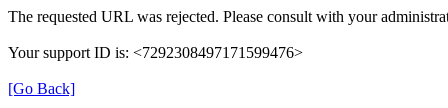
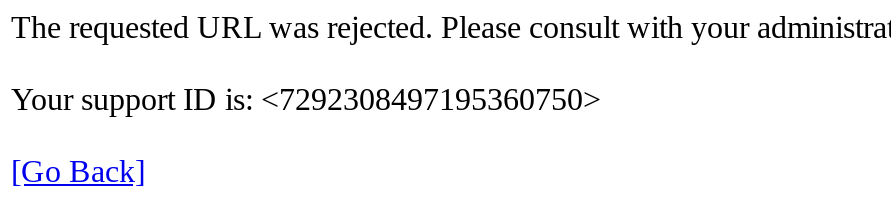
[8,44,303,61] Your support ID is: <7292308497171599476> -> [11,82,601,116] Your support ID is: <7292308497195360750>

